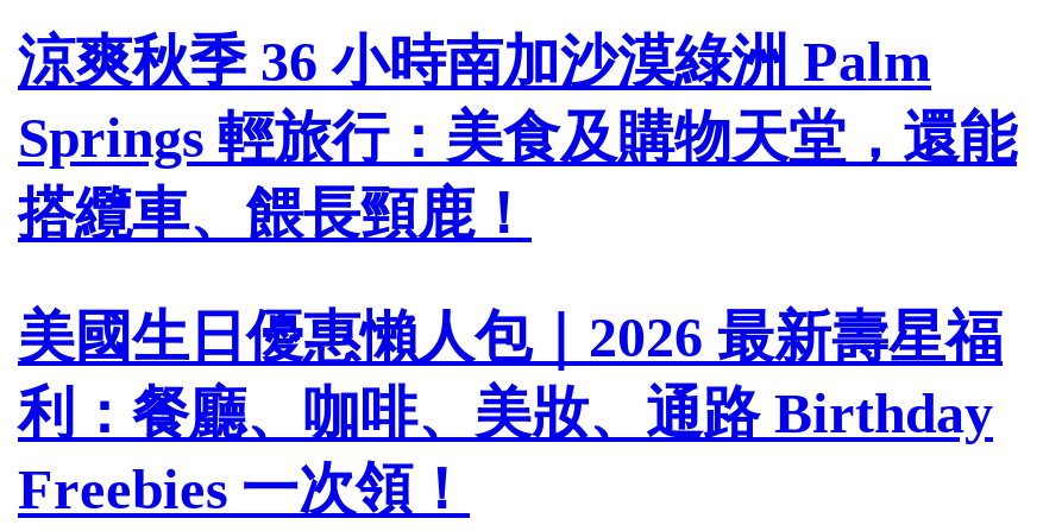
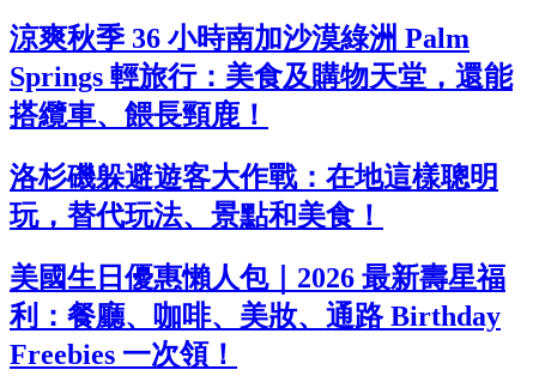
none -> [10,162,498,231] 洛杉磯躲避遊客大作戰：在地這樣聰明 | 玩，替代玩法、景點和美食！

